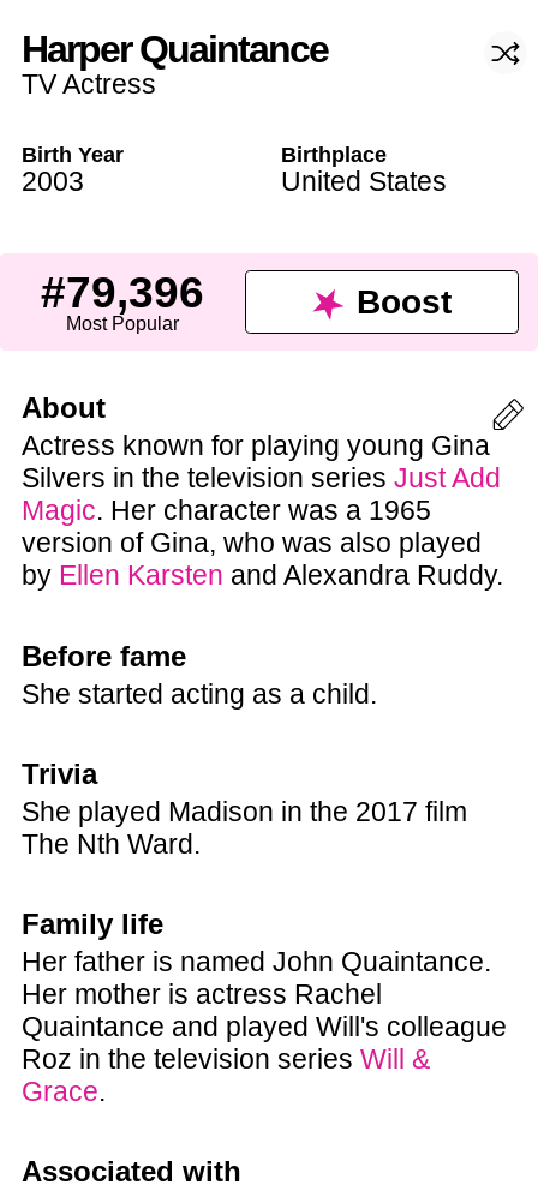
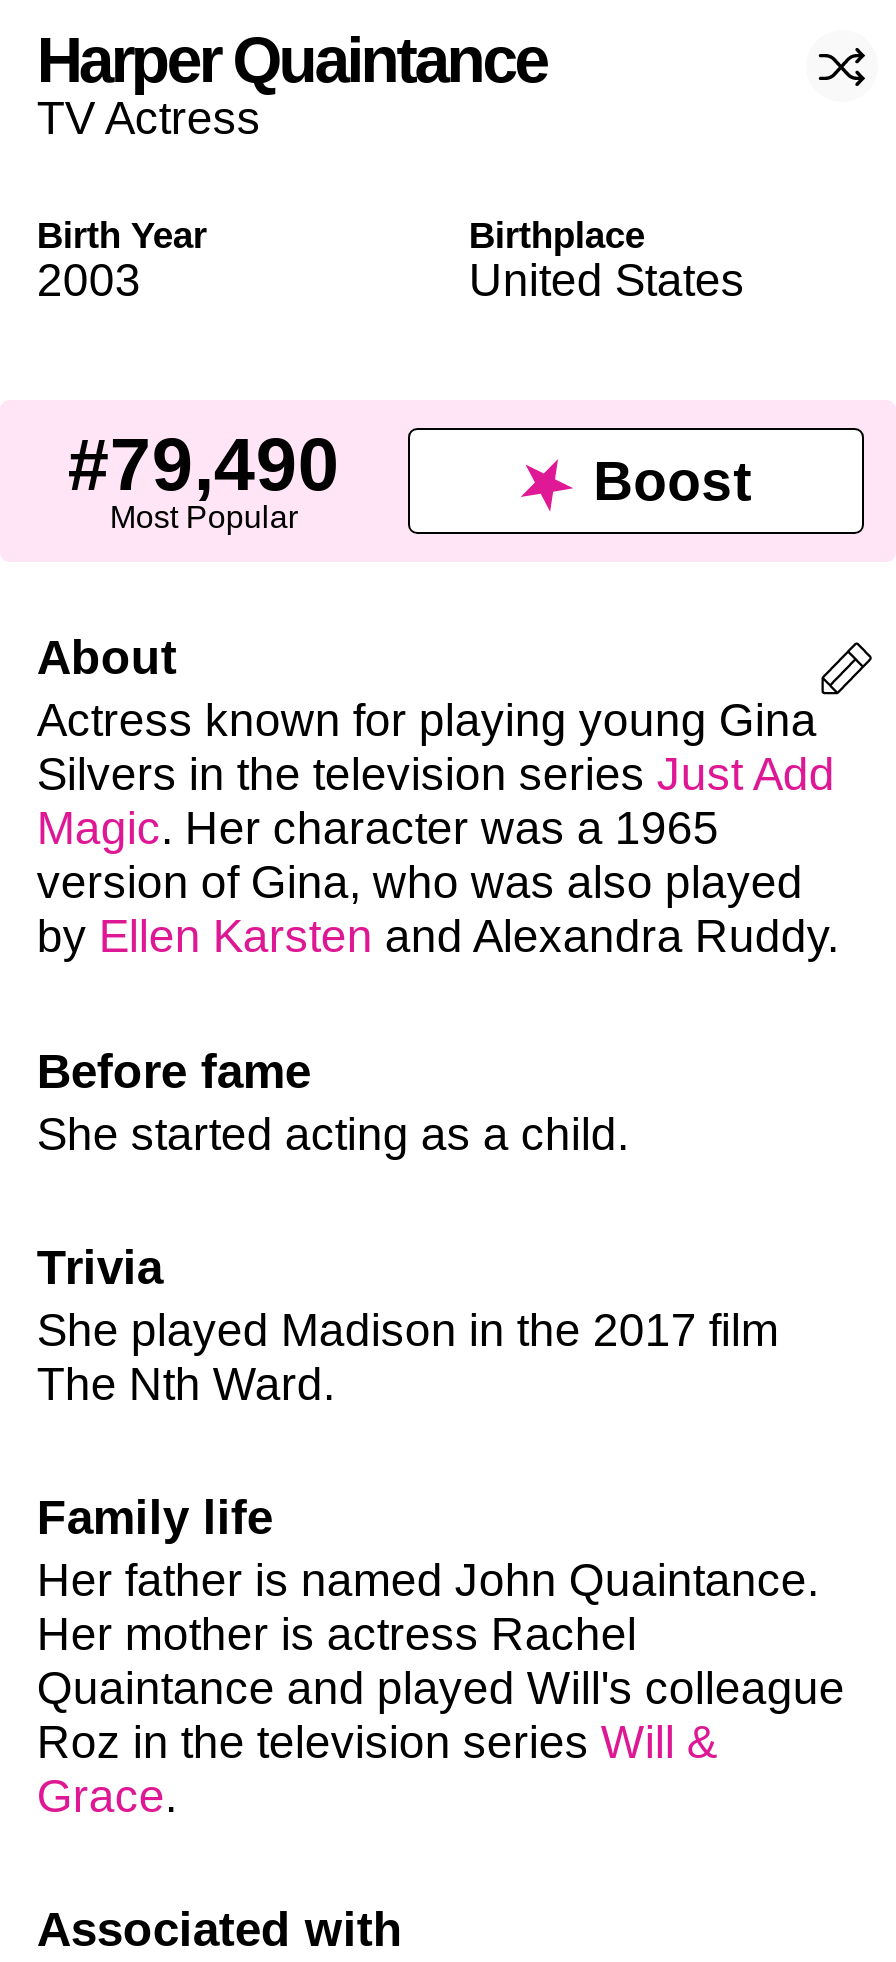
[41,268,204,317] #79,396 -> [68,424,340,506] #79,490

